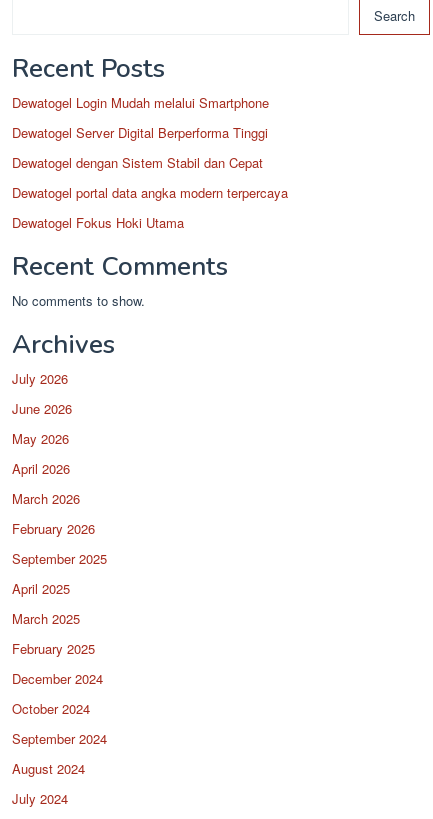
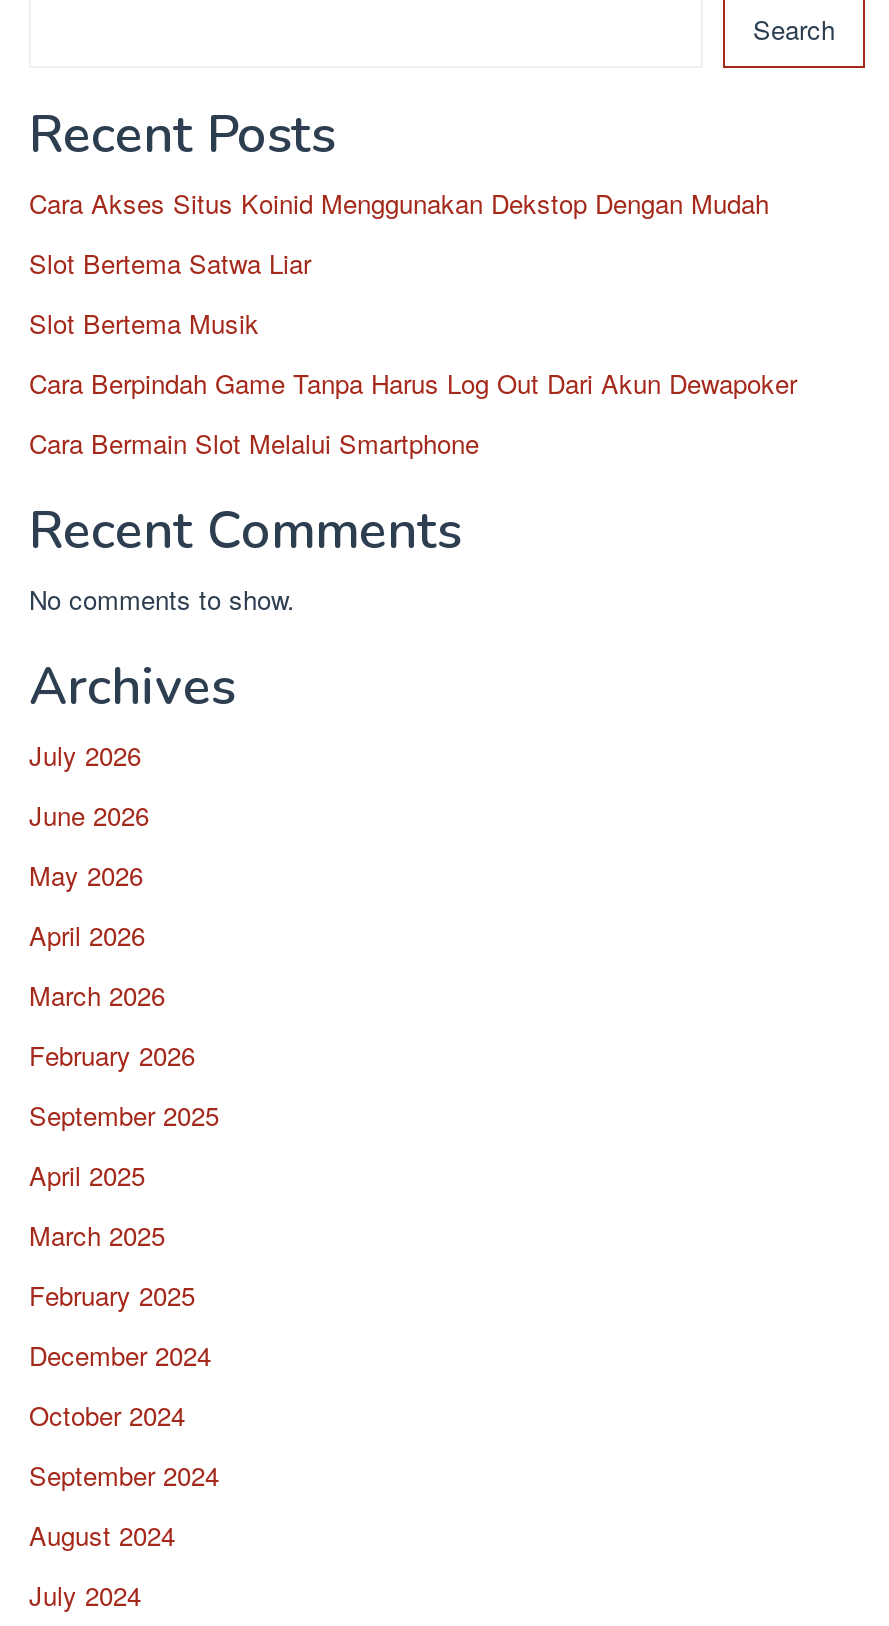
[12,92,269,111] Dewatogel Login Mudah melalui Smartphone -> [29,183,769,221] Cara Akses Situs Koinid Menggunakan Dekstop Dengan Mudah
[12,122,268,141] Dewatogel Server Digital Berperforma Tinggi -> [29,243,311,281] Slot Bertema Satwa Liar
[12,152,263,171] Dewatogel dengan Sistem Stabil dan Cepat -> [29,303,259,341] Slot Bertema Musik
[12,182,288,201] Dewatogel portal data angka modern terpercaya -> [29,363,797,401] Cara Berpindah Game Tanpa Harus Log Out Dari Akun Dewapoker
[12,212,184,231] Dewatogel Fokus Hoki Utama -> [29,423,479,461] Cara Bermain Slot Melalui Smartphone

